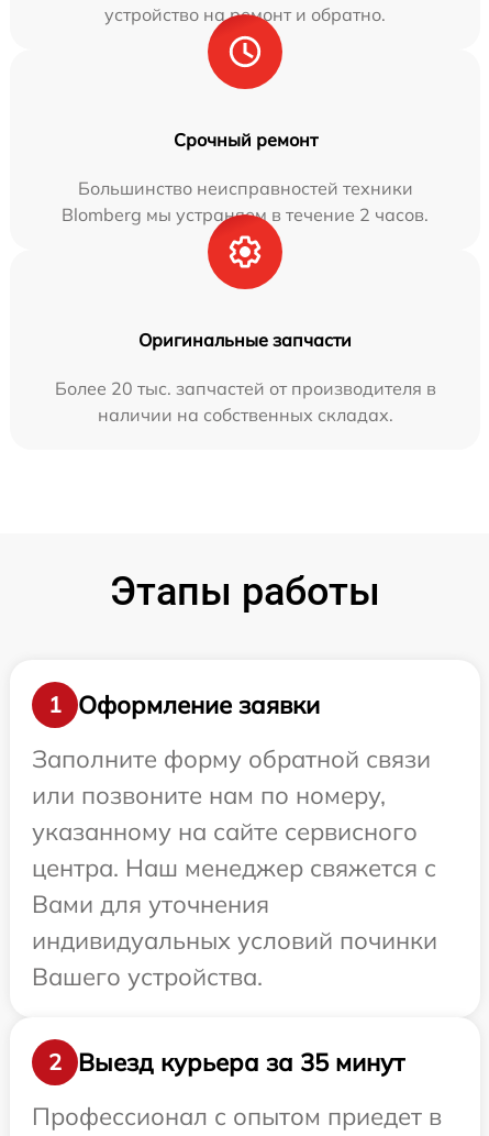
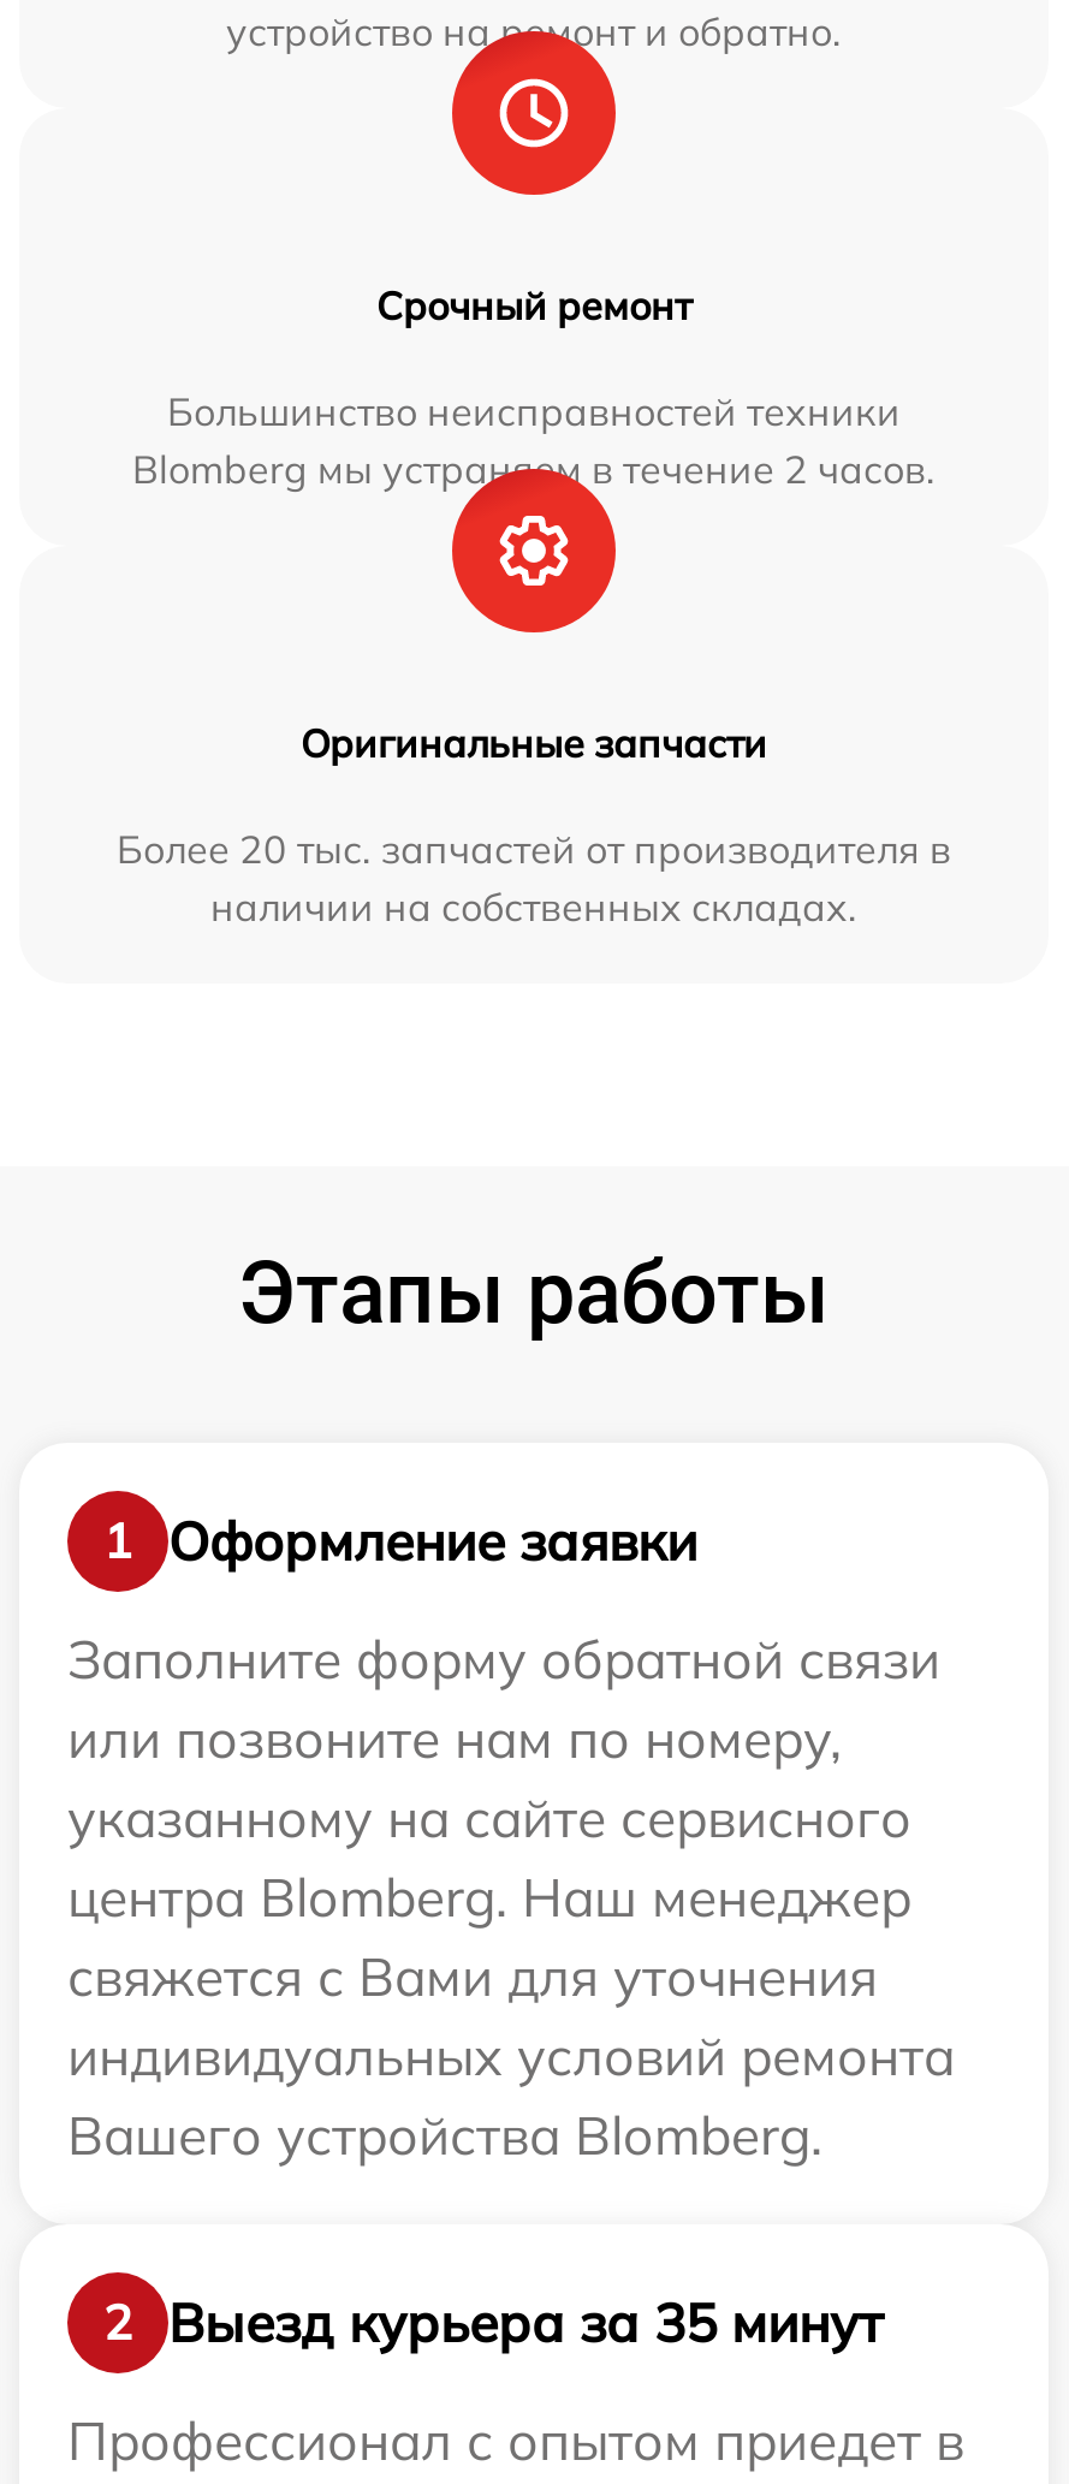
[32,852,437,992] центра. Наш менеджер свяжется с | Вами для уточнения | индивидуальных условий починки | Вашего устройства. -> [67,1864,955,2169] центра Blomberg. Наш менеджер | свяжется с Вами для уточнения | индивидуальных условий ремонта | Вашего устройства Blomberg.

